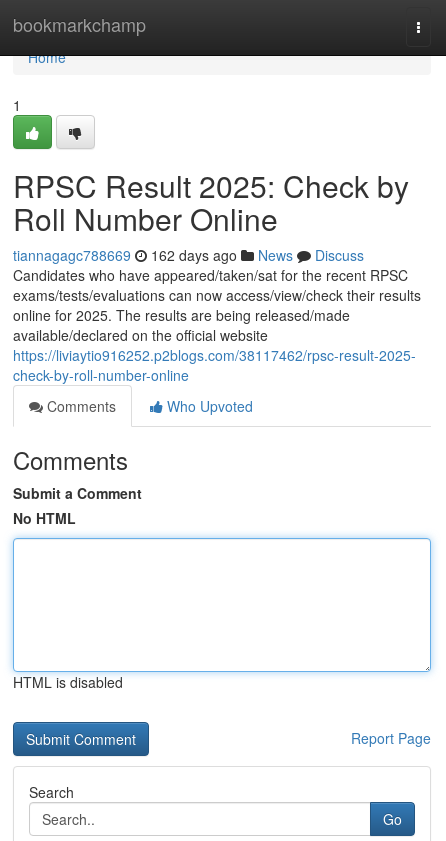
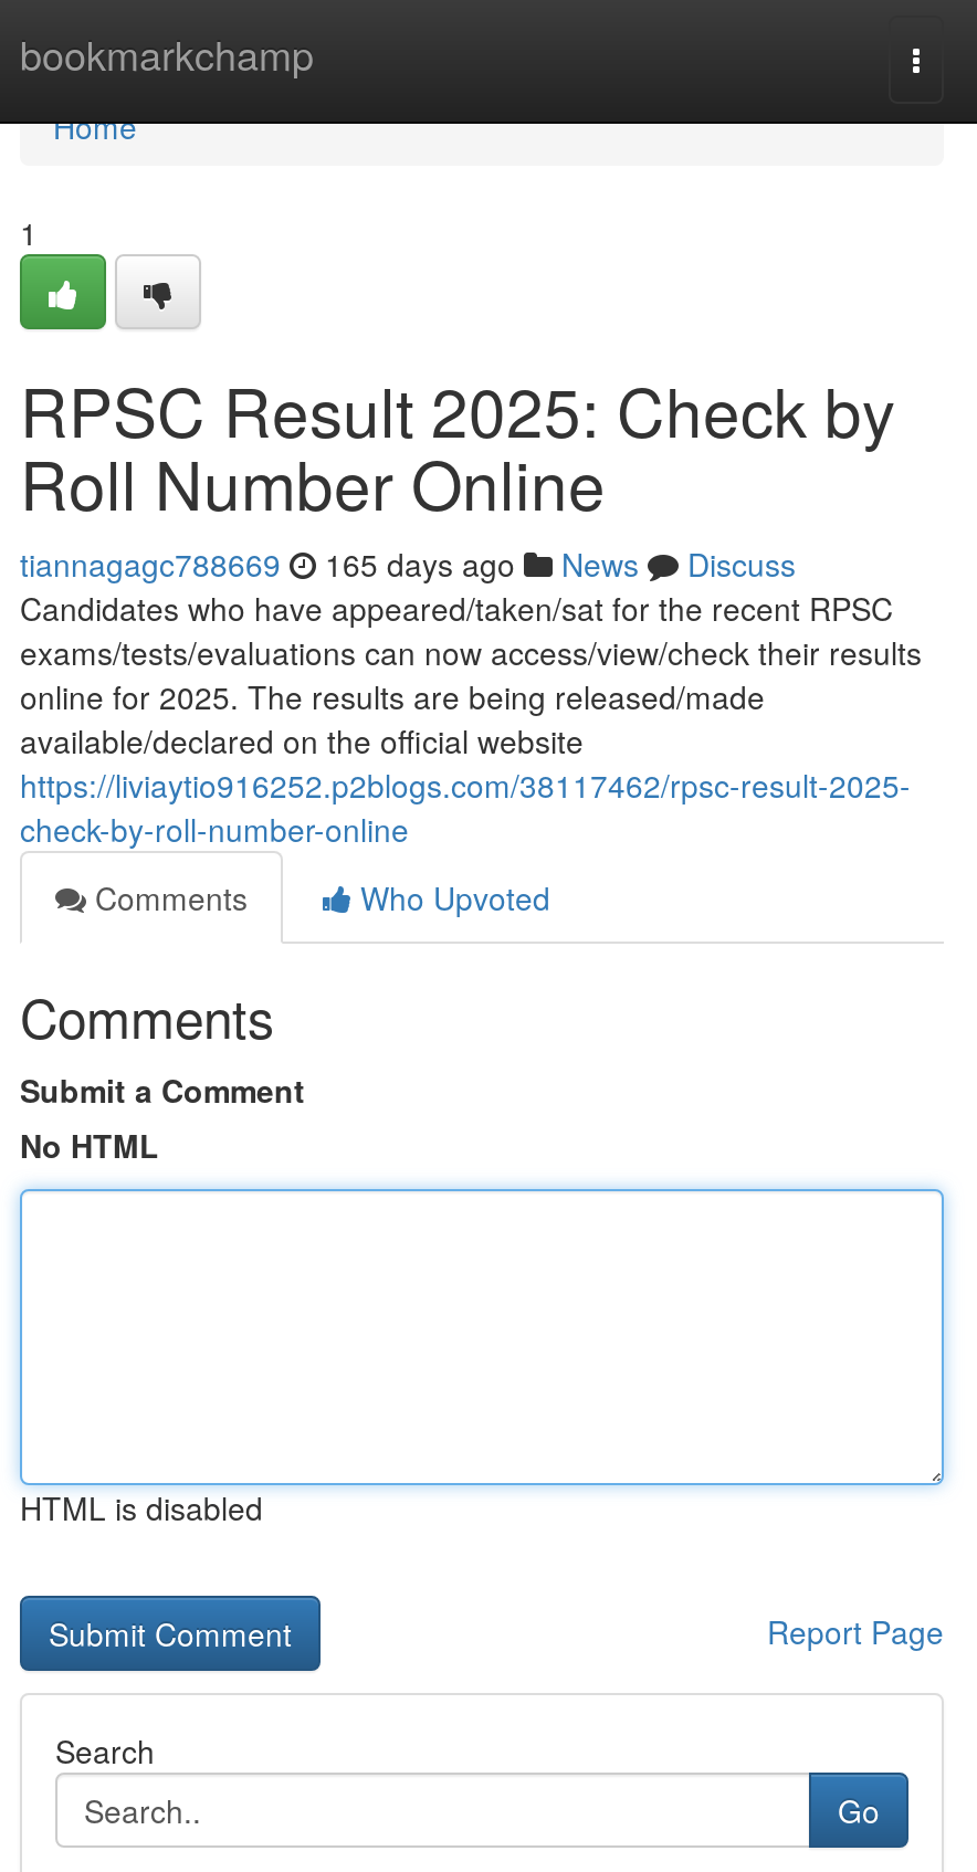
[13,245,364,265] tiannagagc788669 162 days ago News Discuss -> [20,541,796,586] tiannagagc788669 165 days ago News Discuss

